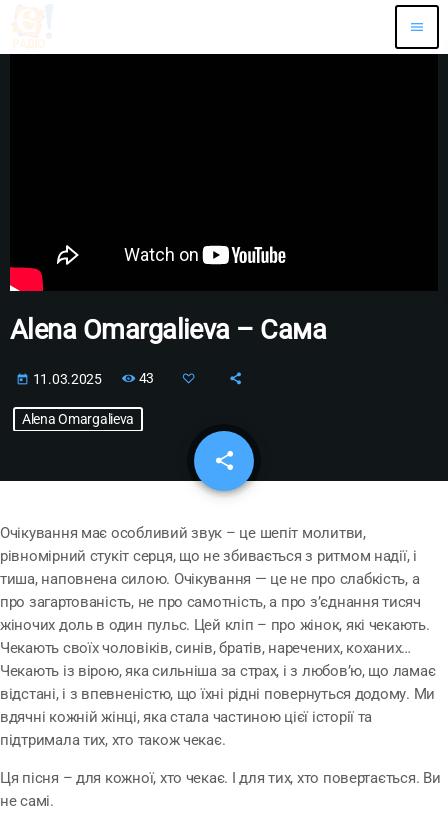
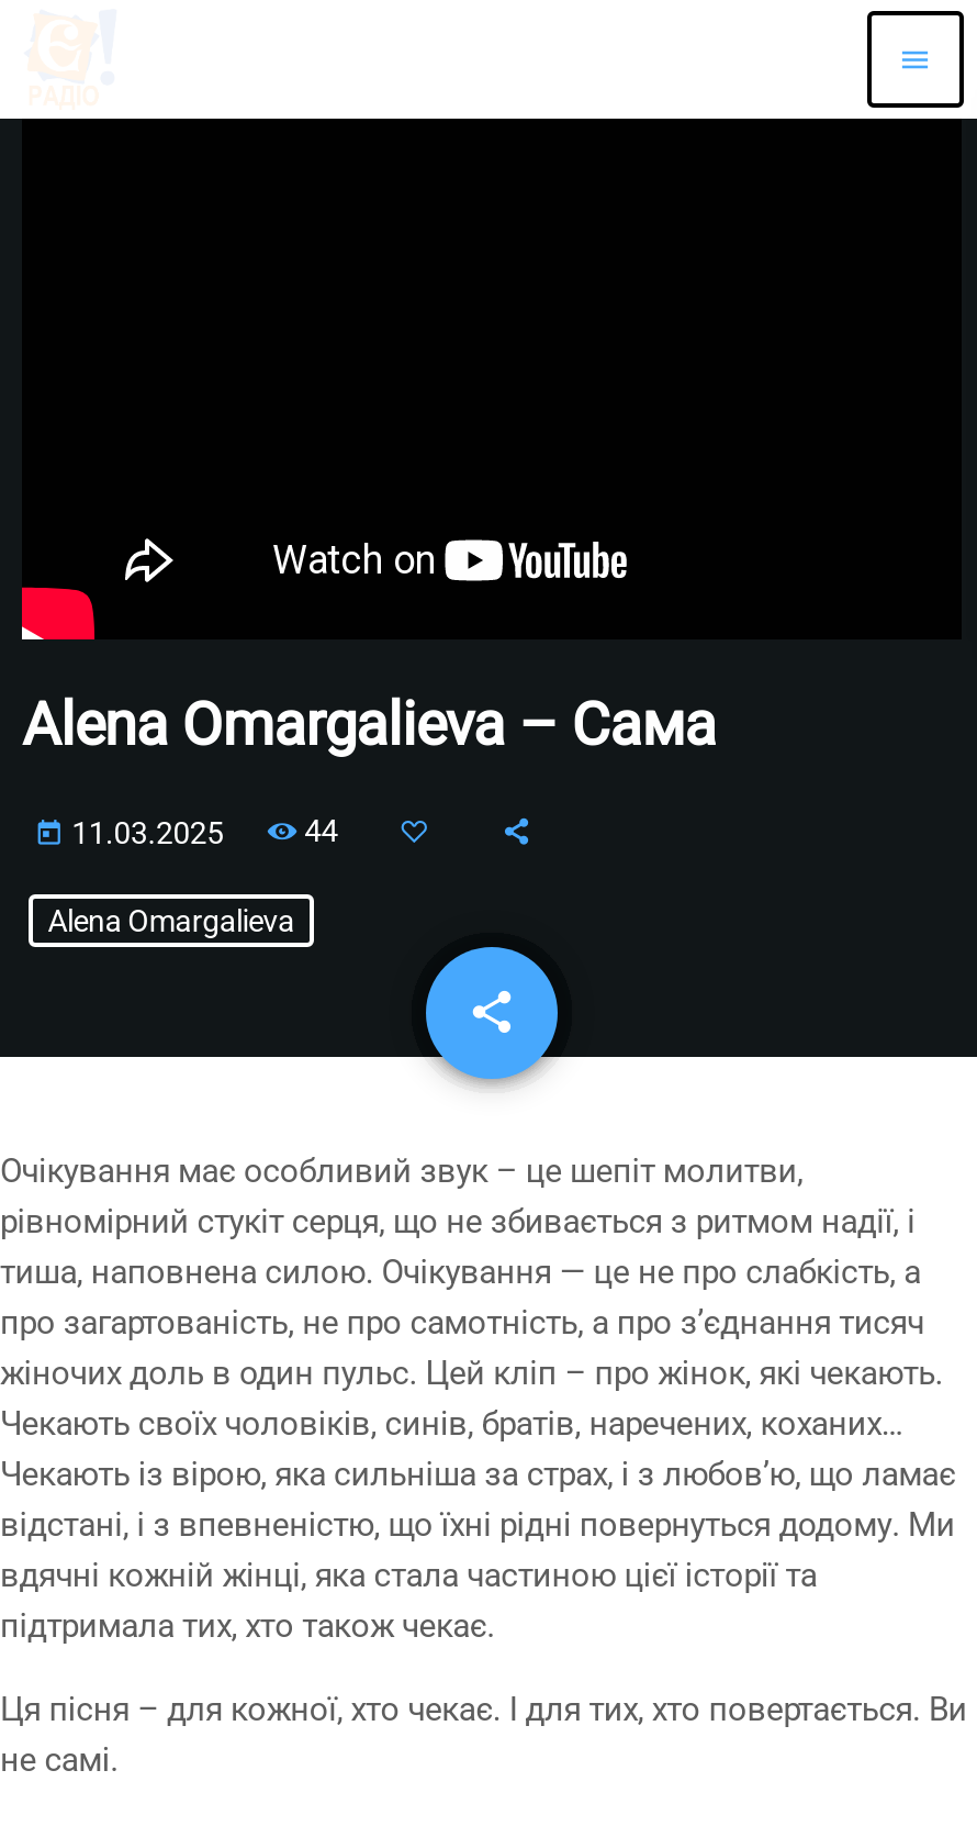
[139,370,154,386] 43 -> [304,813,338,848] 44

